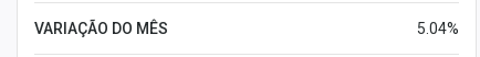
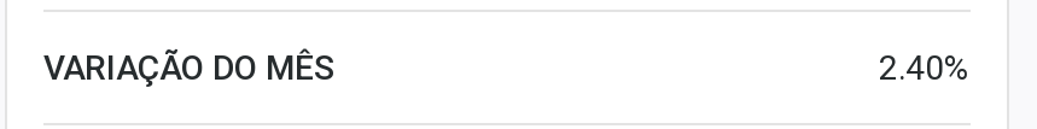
[417,20,459,37] 5.04% -> [879,48,971,87] 2.40%

